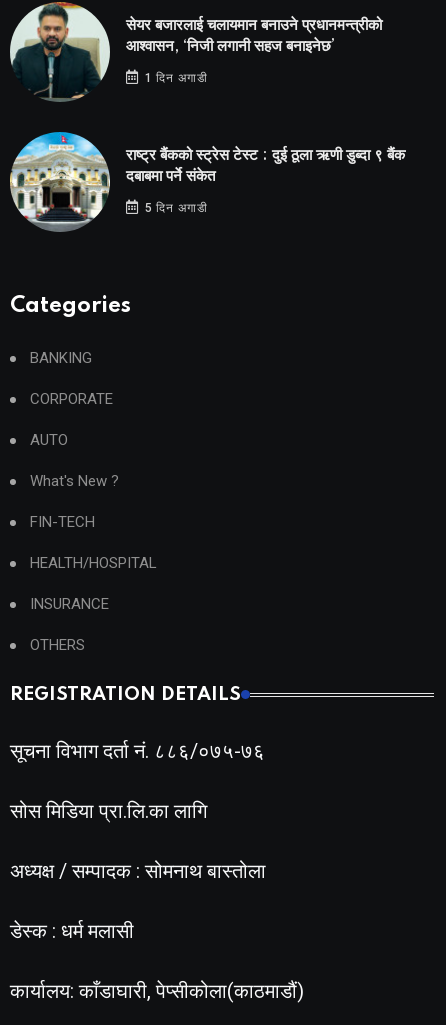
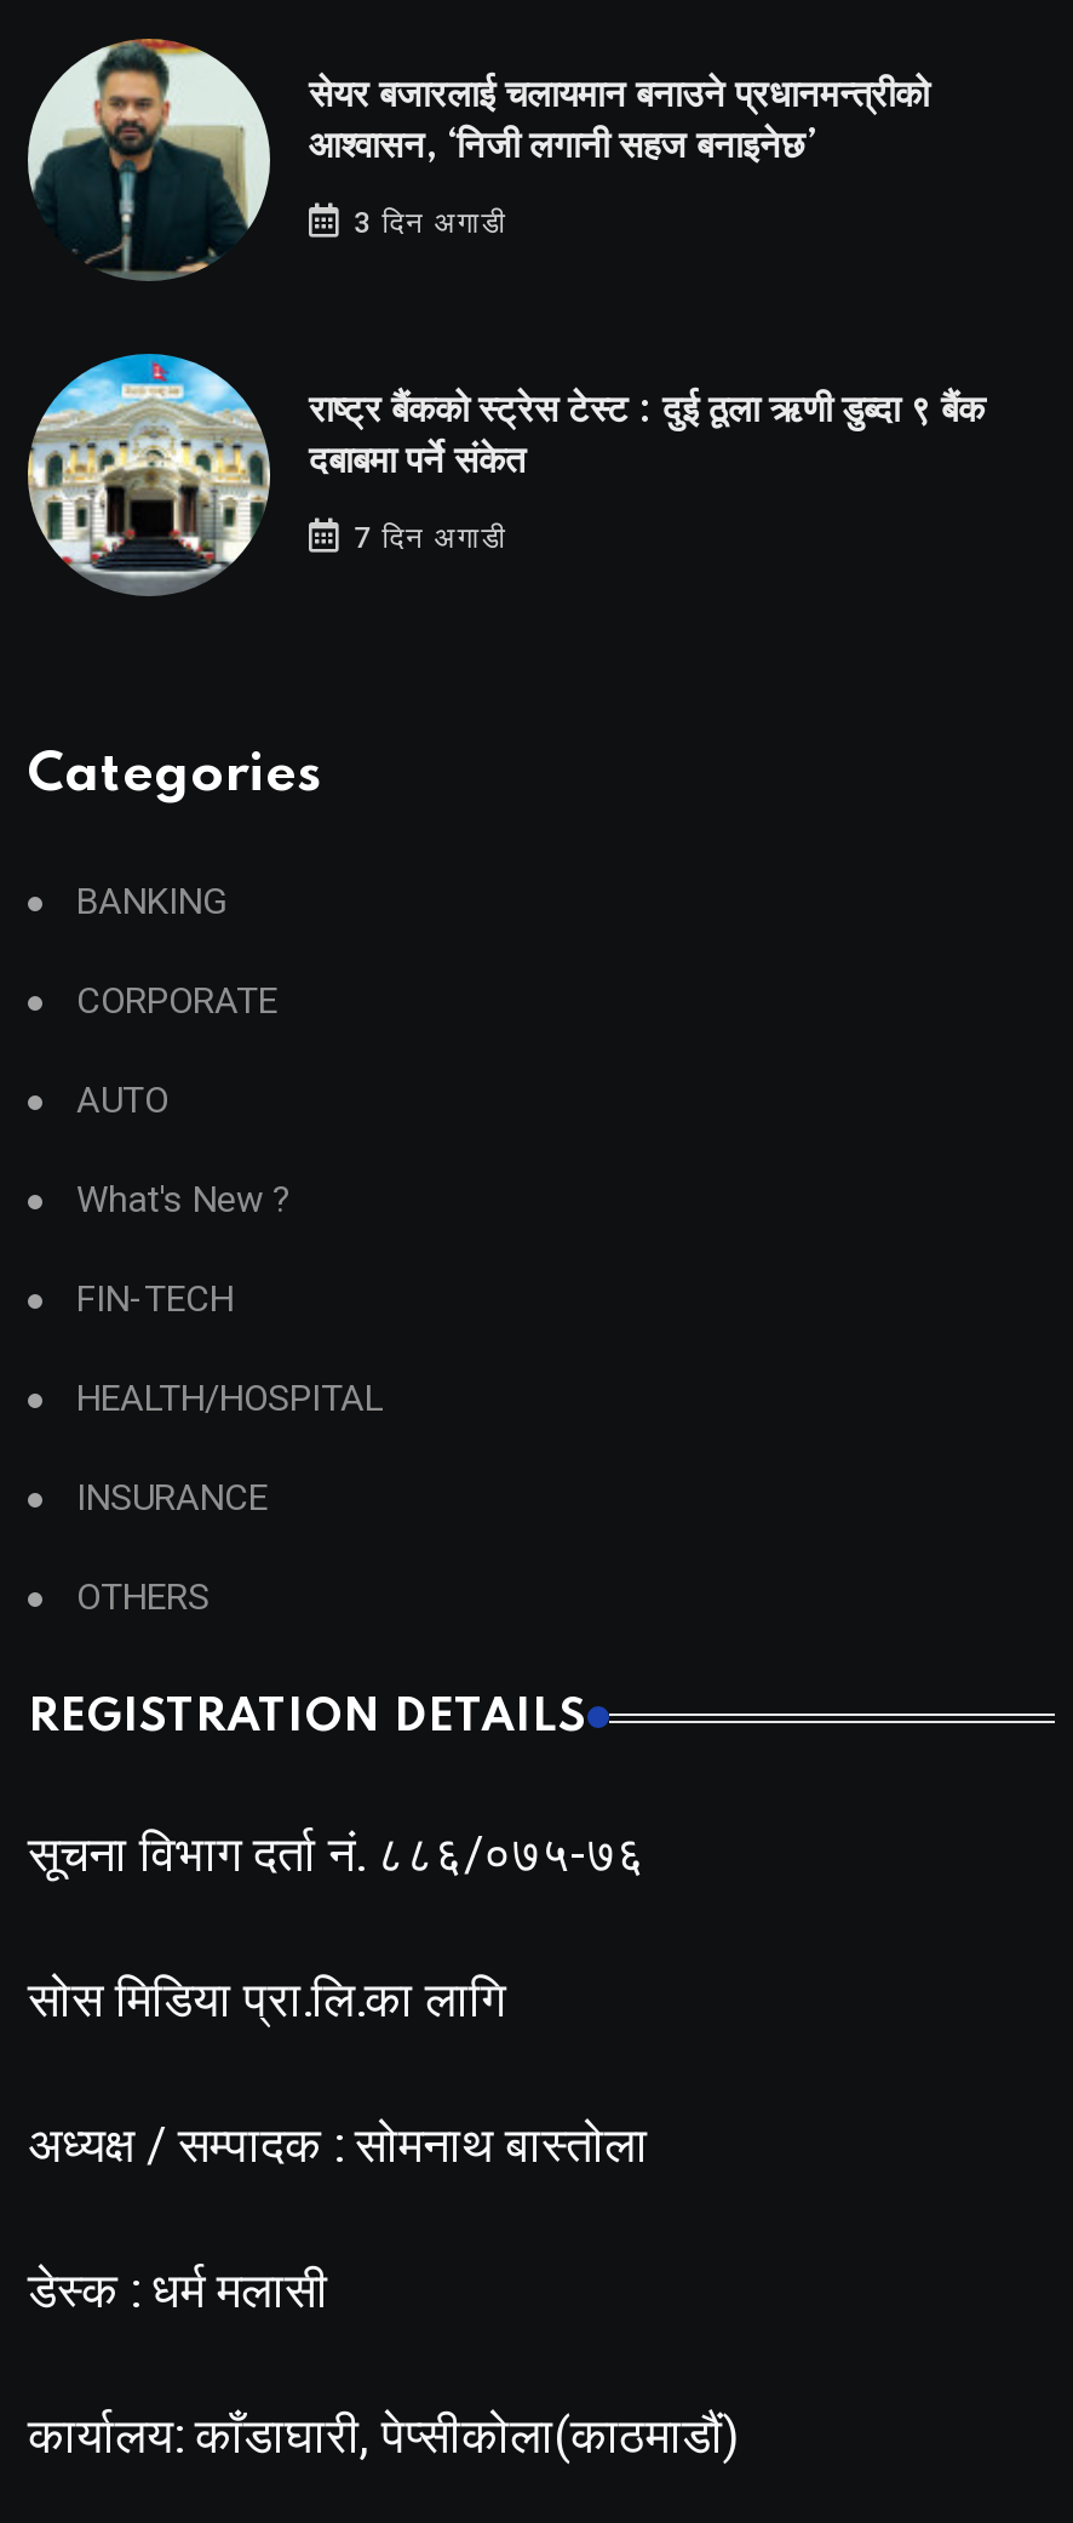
[141,71,208,85] 1 दिन अगाडी -> [345,206,507,240] 3 दिन अगाडी
[141,201,208,215] 5 दिन अगाडी -> [345,522,507,555] 7 दिन अगाडी

